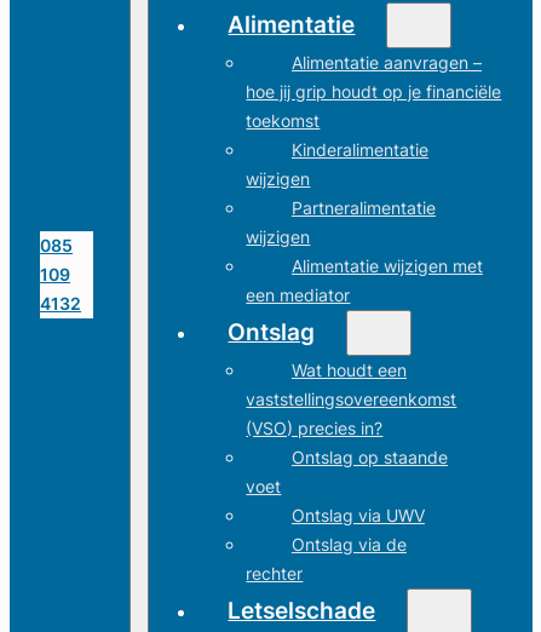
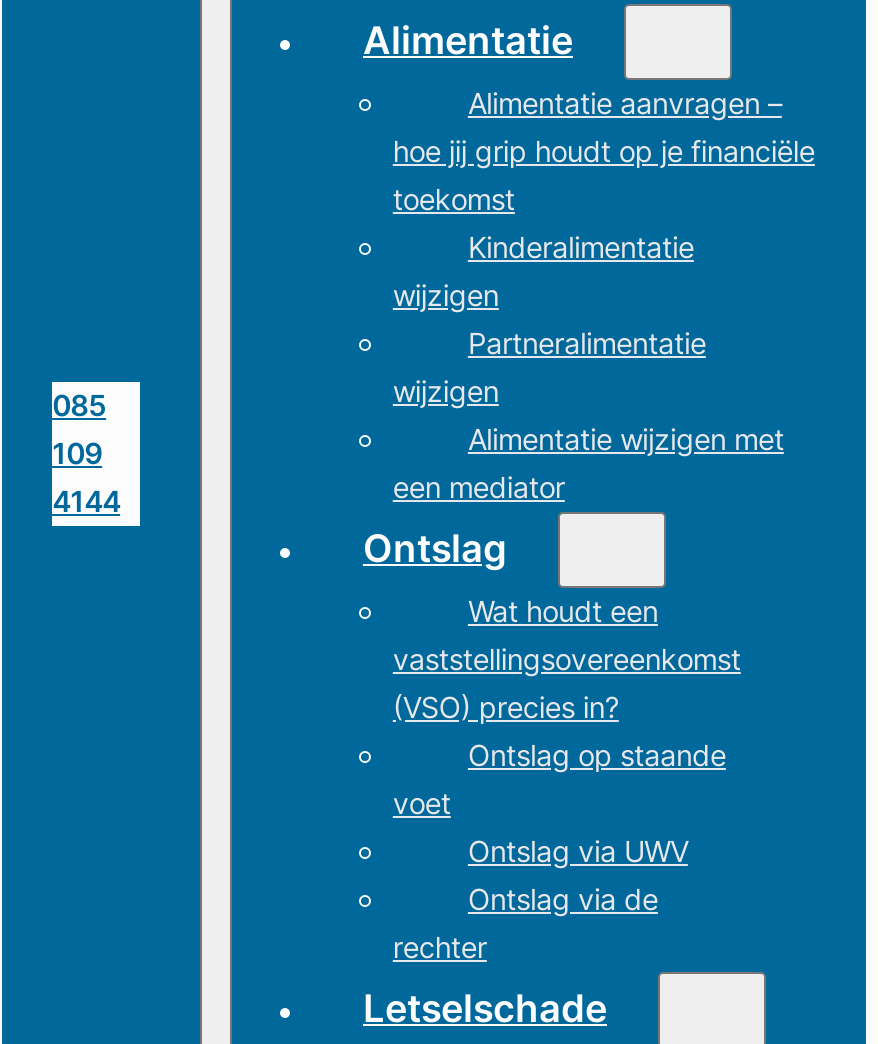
[40,293,81,314] 4132 -> [52,484,120,518] 4144

